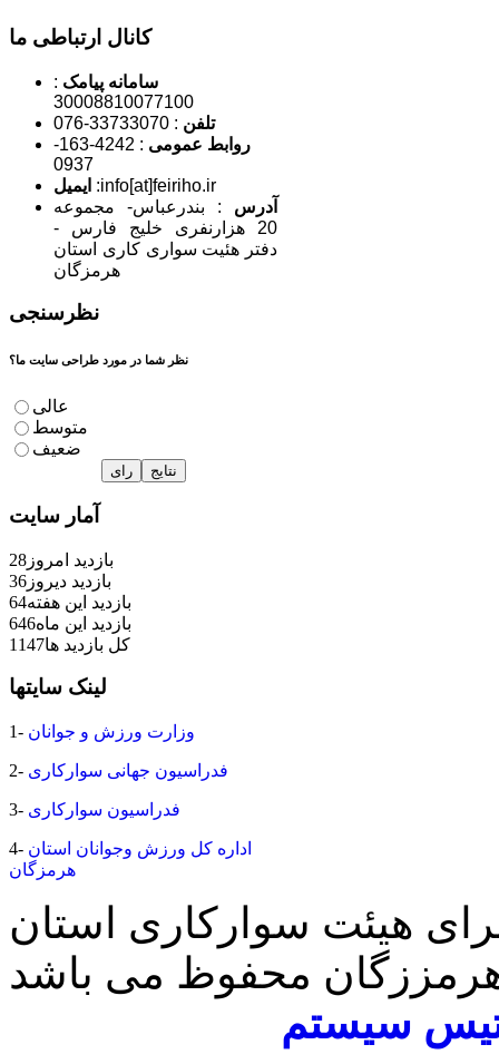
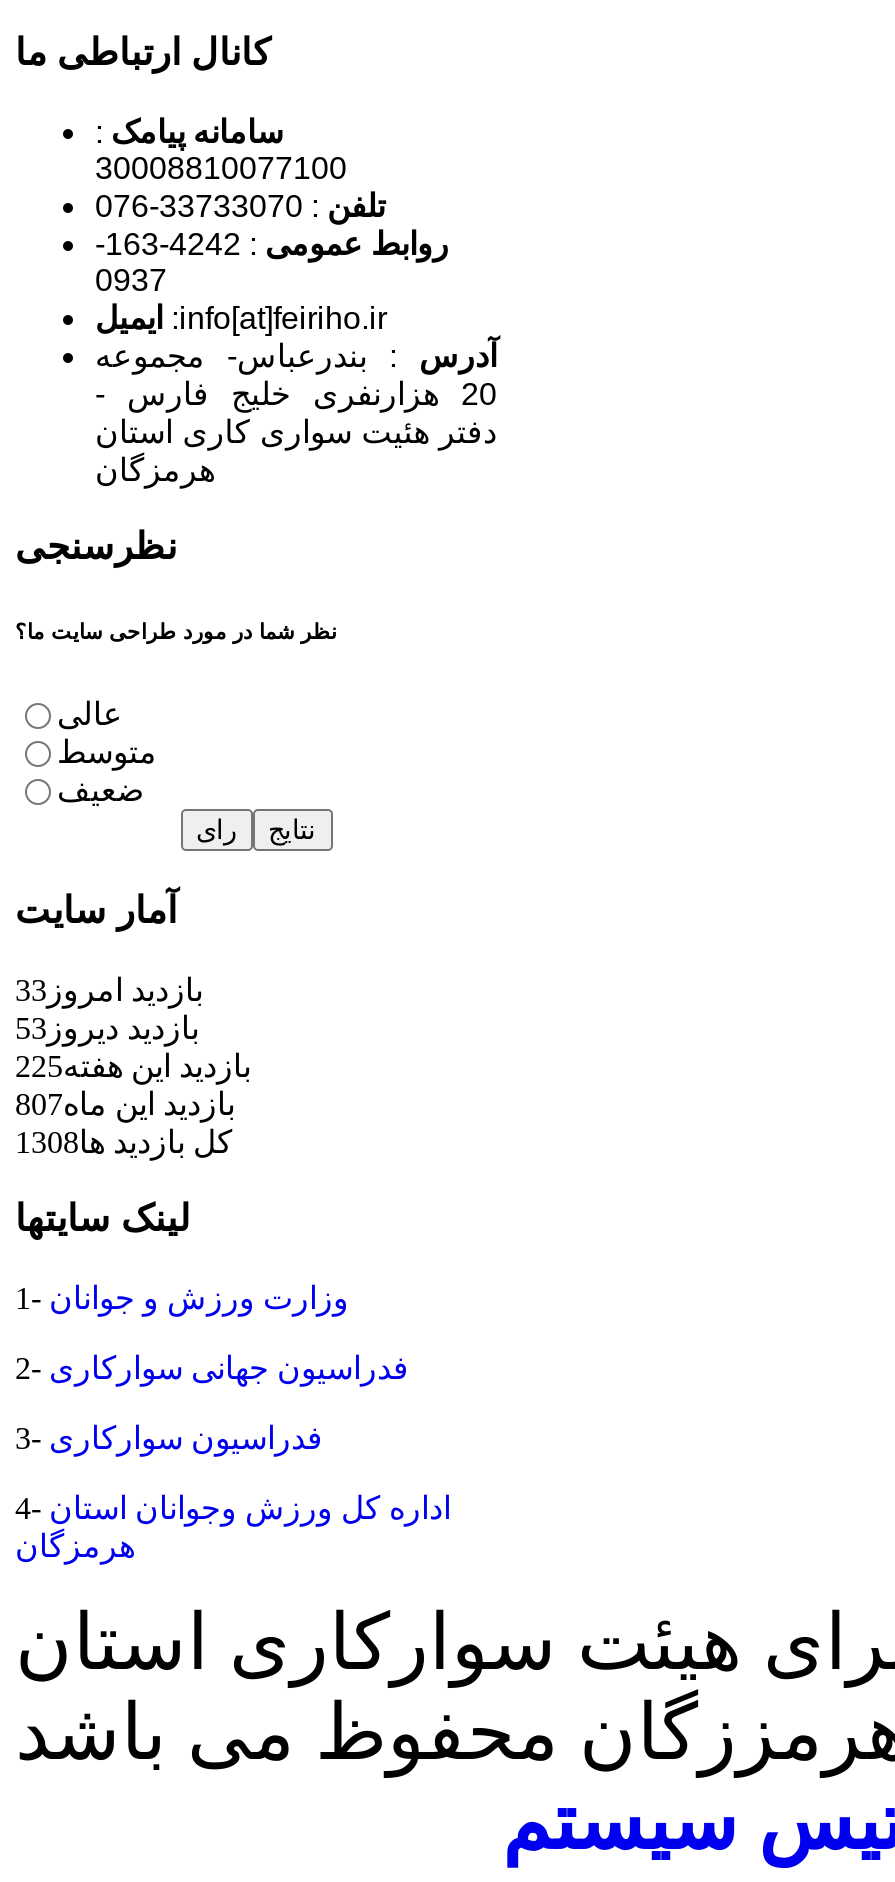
[9,550,114,569] بازدید امروز 28 -> [15,972,203,1006] بازدید امروز 33
[9,571,111,590] بازدید دیروز 36 -> [15,1010,199,1044] بازدید دیروز 53
[9,592,131,611] بازدید این هفته64 -> [15,1048,251,1082] بازدید این هفته225
[9,613,131,632] بازدید این ماه646 -> [15,1086,235,1120] بازدید این ماه807
[9,635,130,654] کل بازدید ها1147 -> [15,1124,233,1158] کل بازدید ها1308

